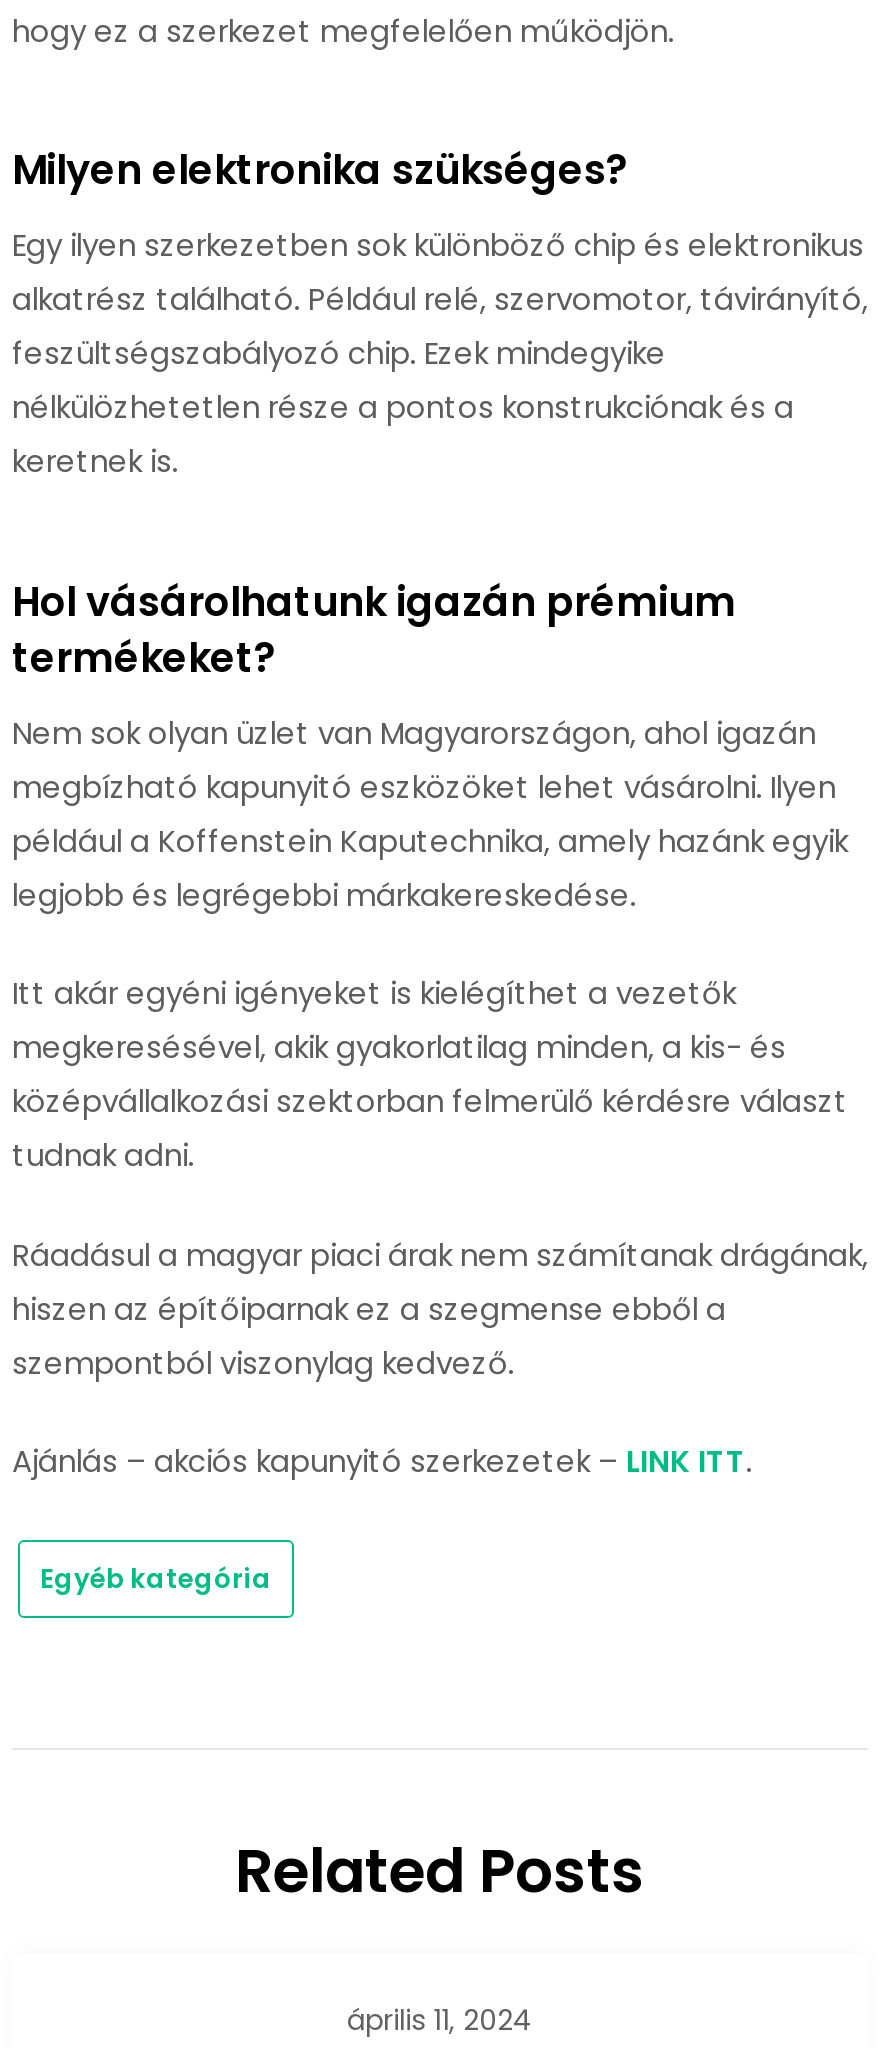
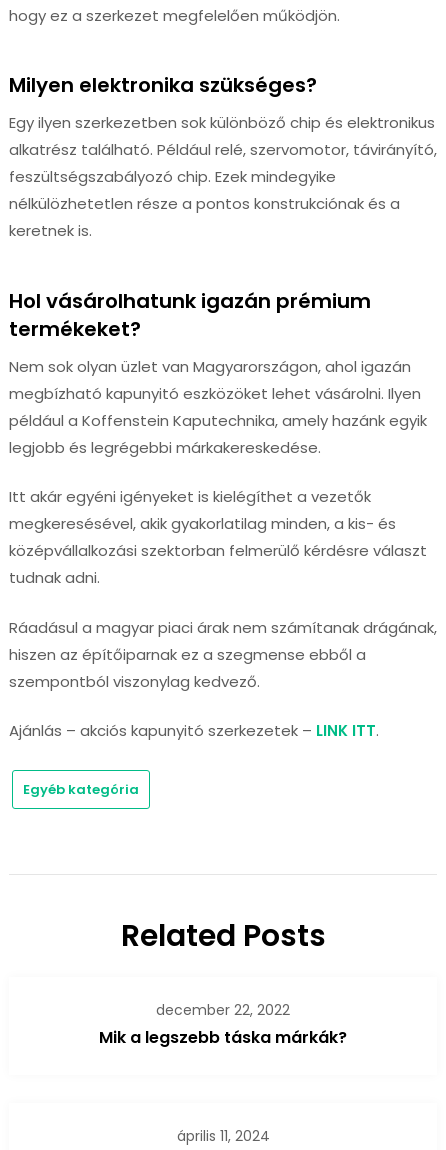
none -> [99,1000,347,1049] december 22, 2022 | Mik a legszebb táska márkák?

